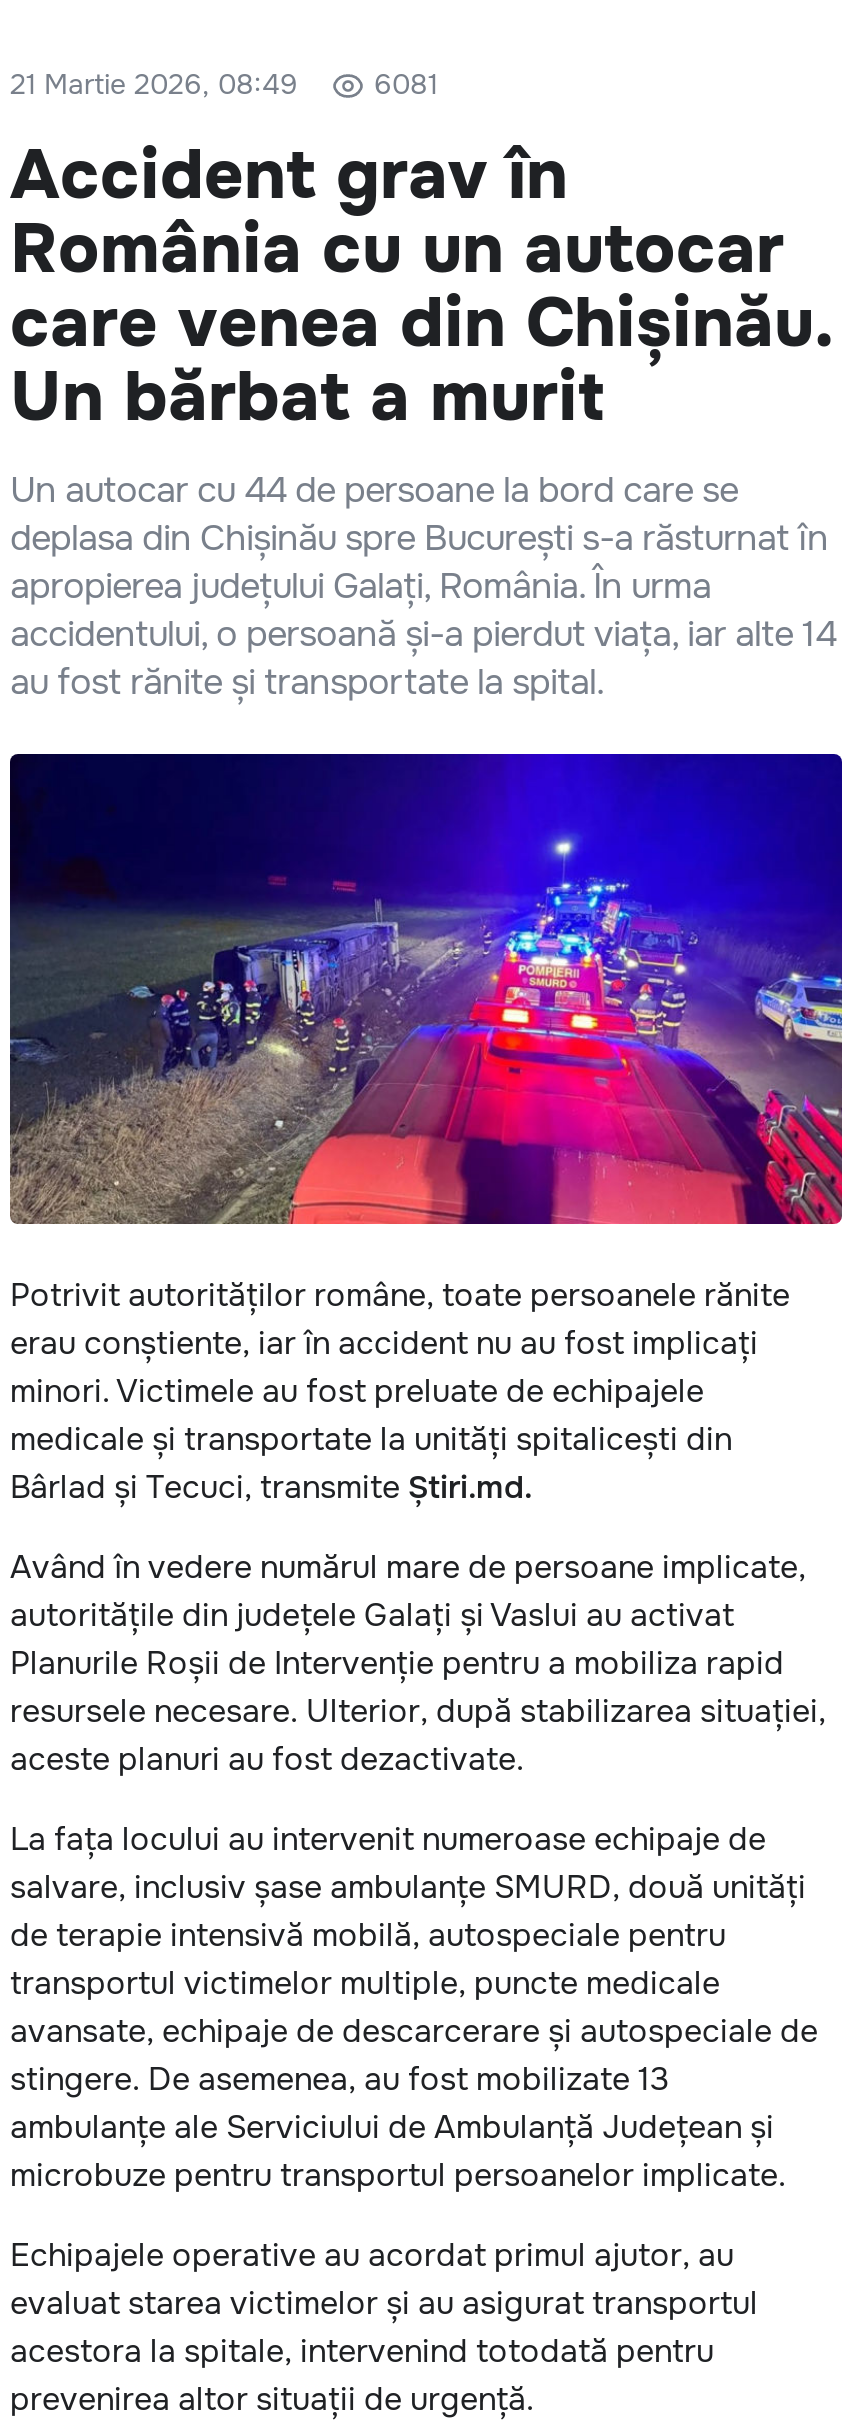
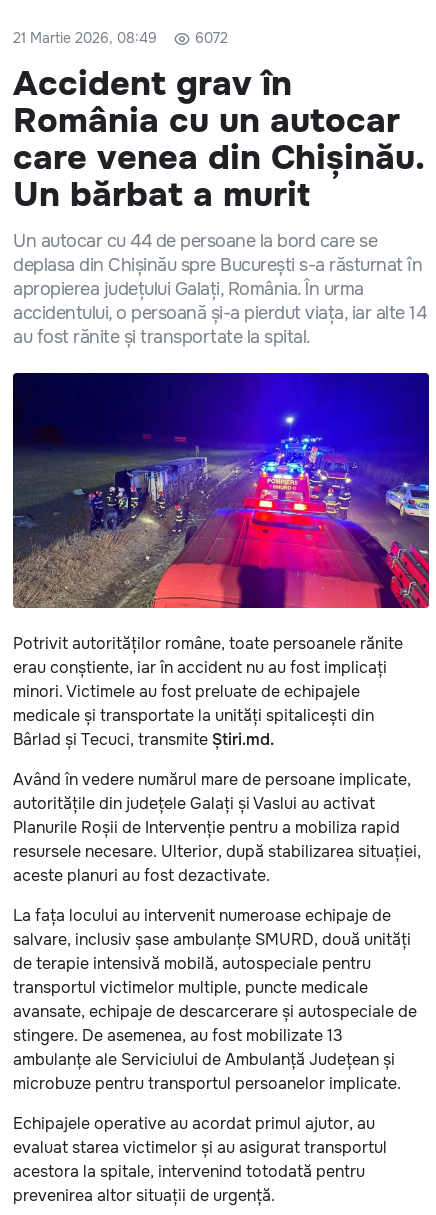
[374,66,438,102] 6081 -> [195,29,228,47] 6072

